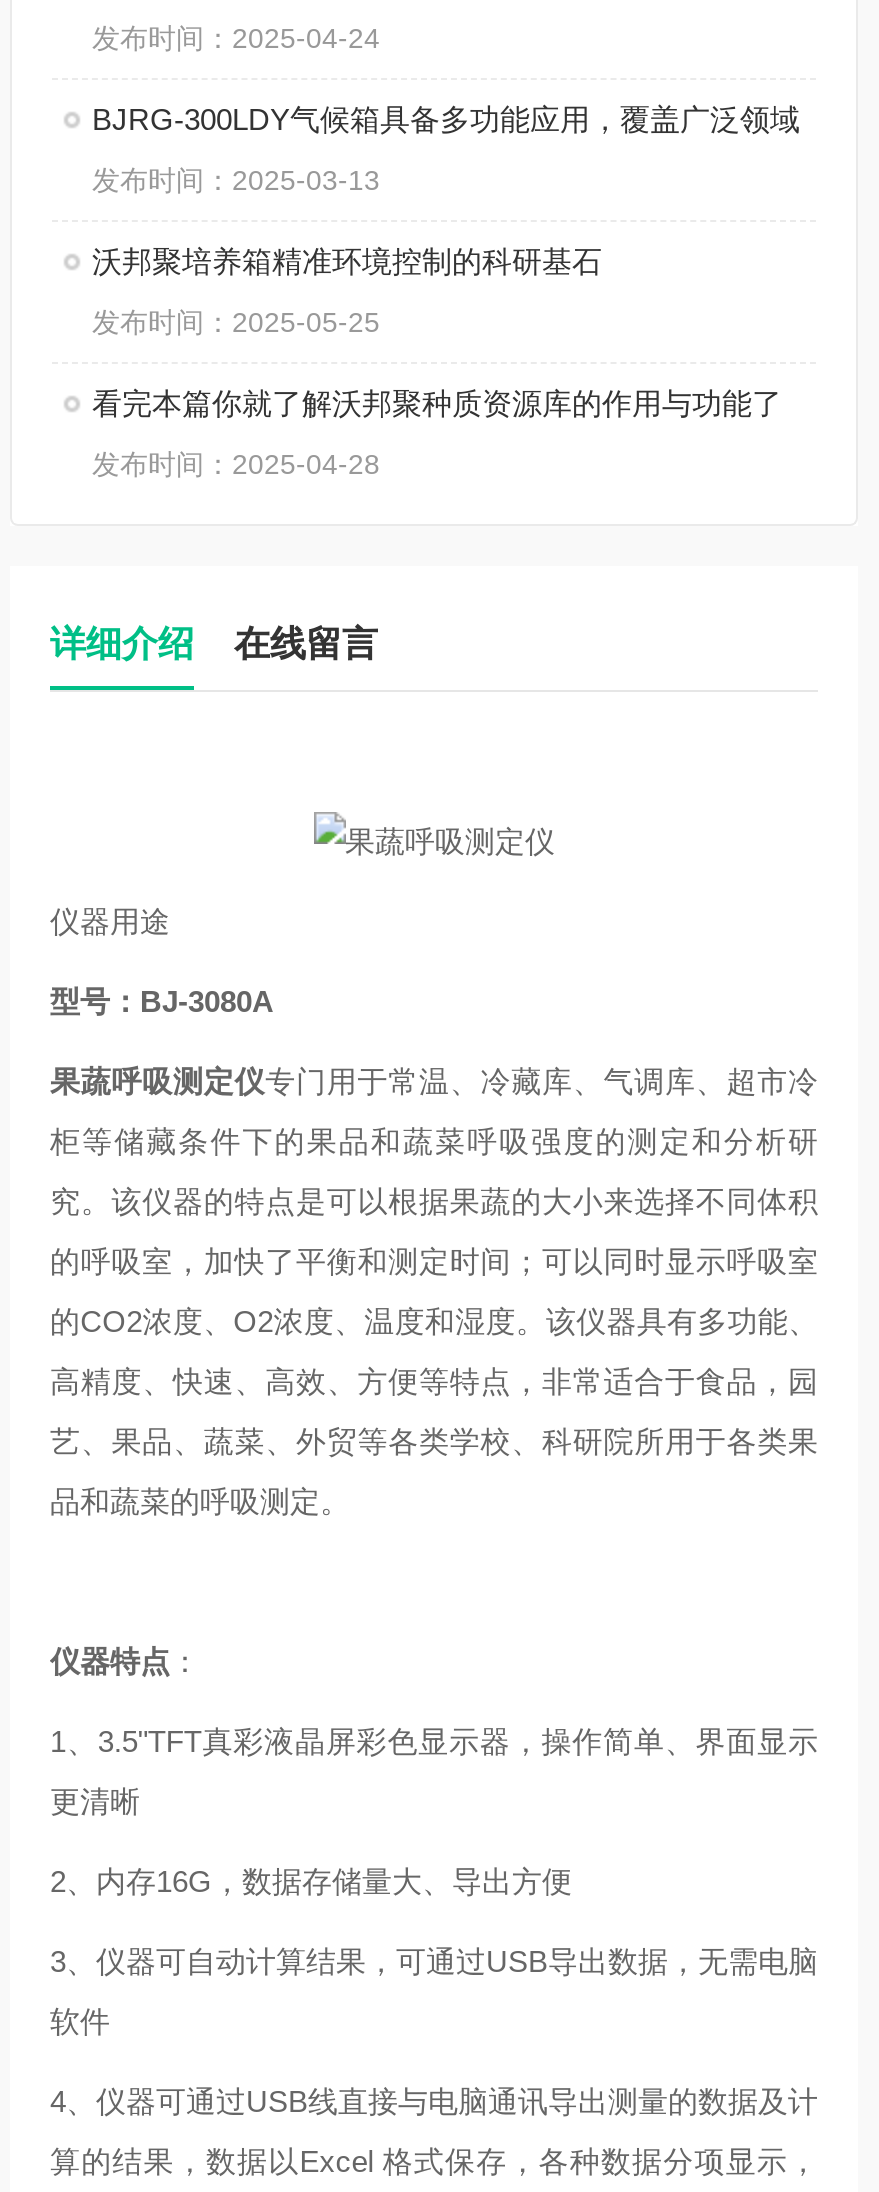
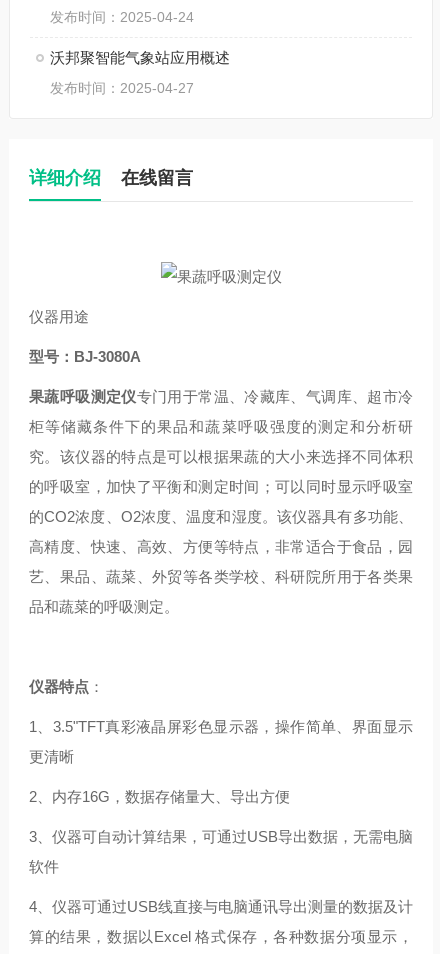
[92,102,800,480] BJRG-300LDY气候箱具备多功能应用，覆盖广泛领域 | 发布时间：2025-03-13 | 沃邦聚培养箱精准环境控制的科研基石 | 发布时间：2025-05-25 | 看完本篇你就了解沃邦聚种质资源库的作用与功能了 | 发布时间：2025-04-28 -> [50,49,230,96] 沃邦聚智能气象站应用概述 | 发布时间：2025-04-27

